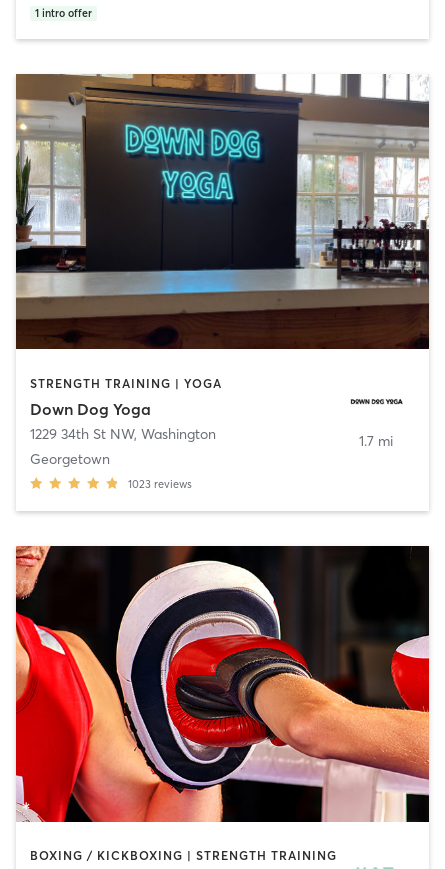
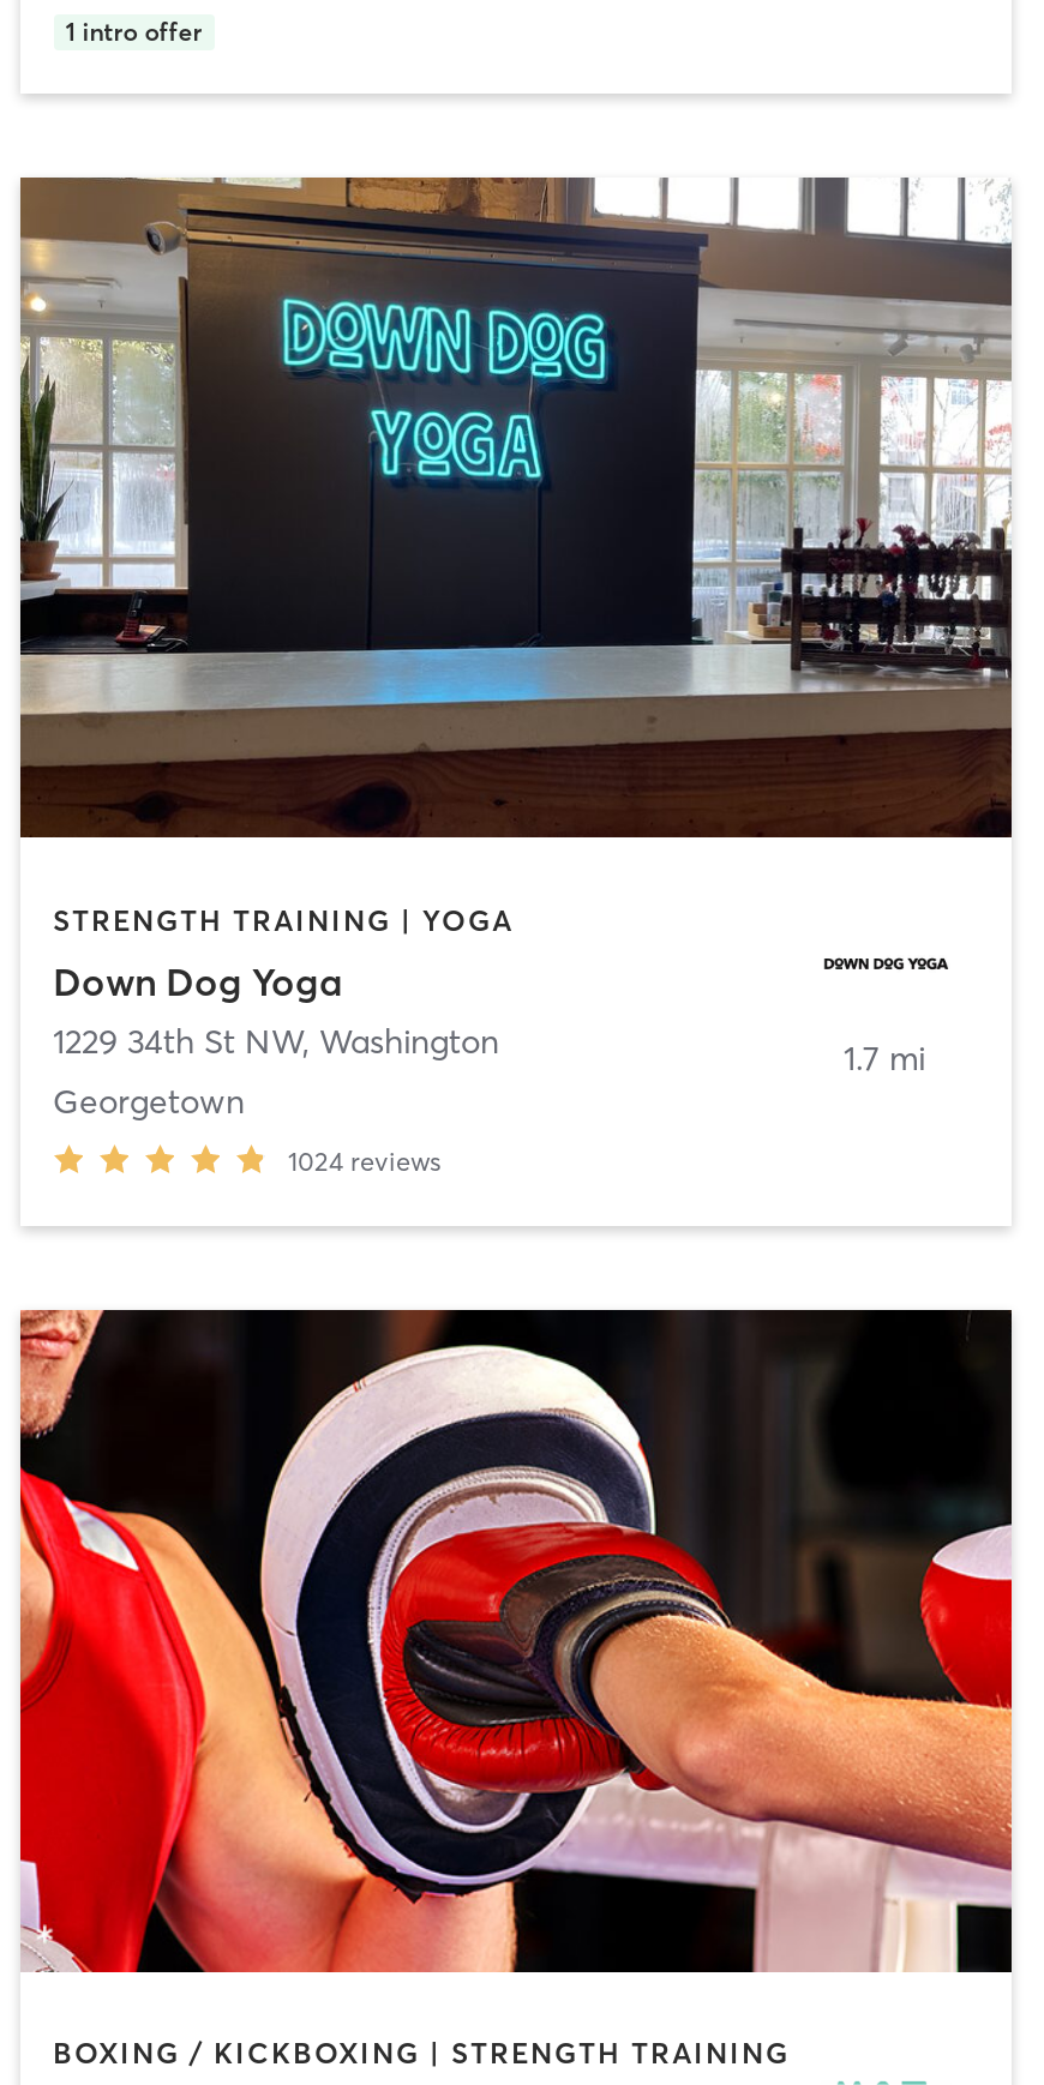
[127,477,191,491] 1023 reviews -> [288,1145,442,1179] 1024 reviews

